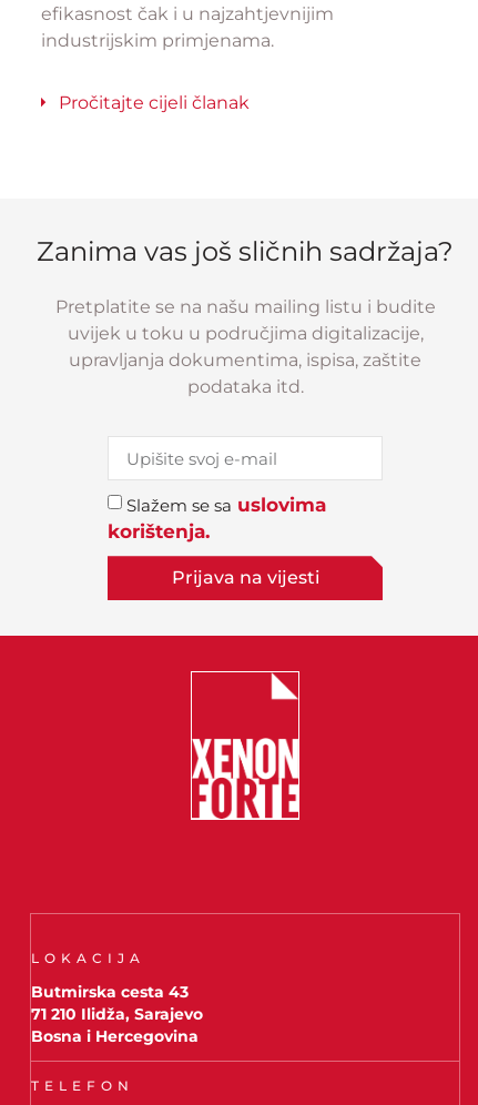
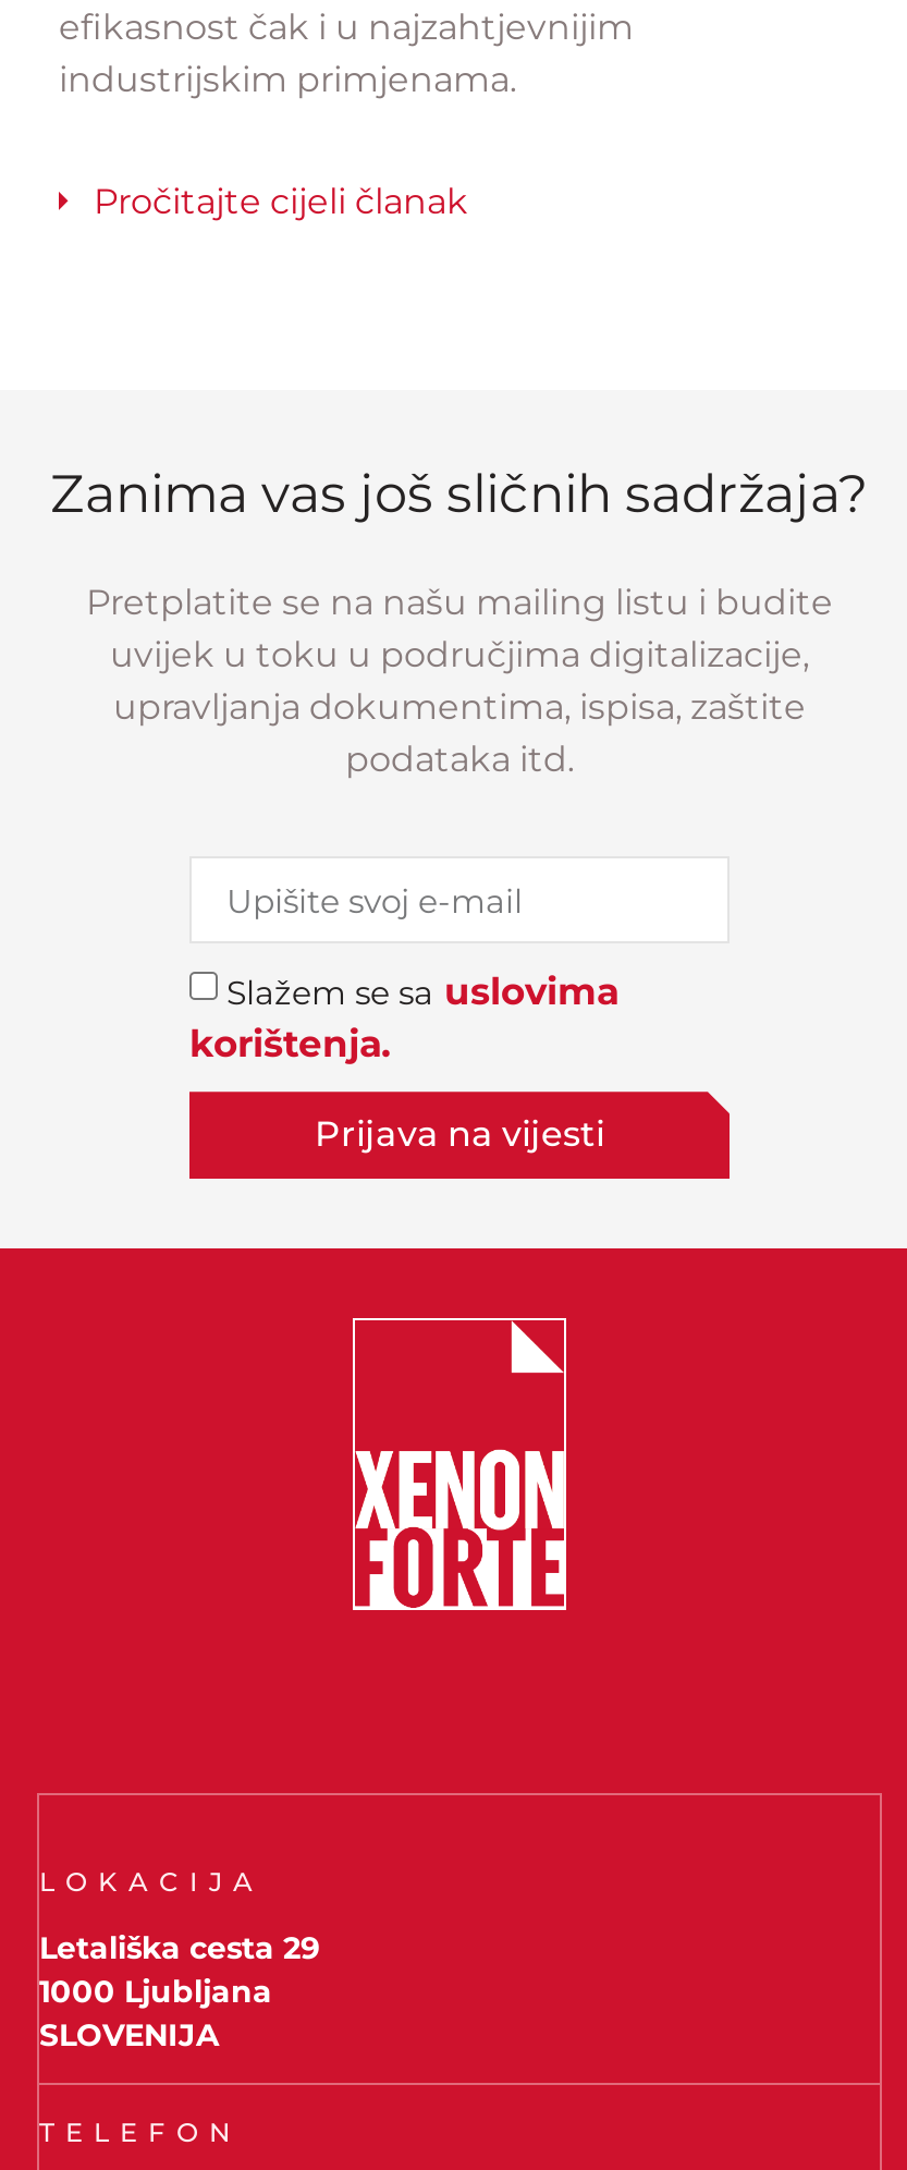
[31,982,203,1046] Butmirska cesta 43 | 71 210 Ilidža, Sarajevo | Bosna i Hercegovina -> [39,1928,320,2055] Letališka cesta 29 | 1000 Ljubljana | SLOVENIJA

